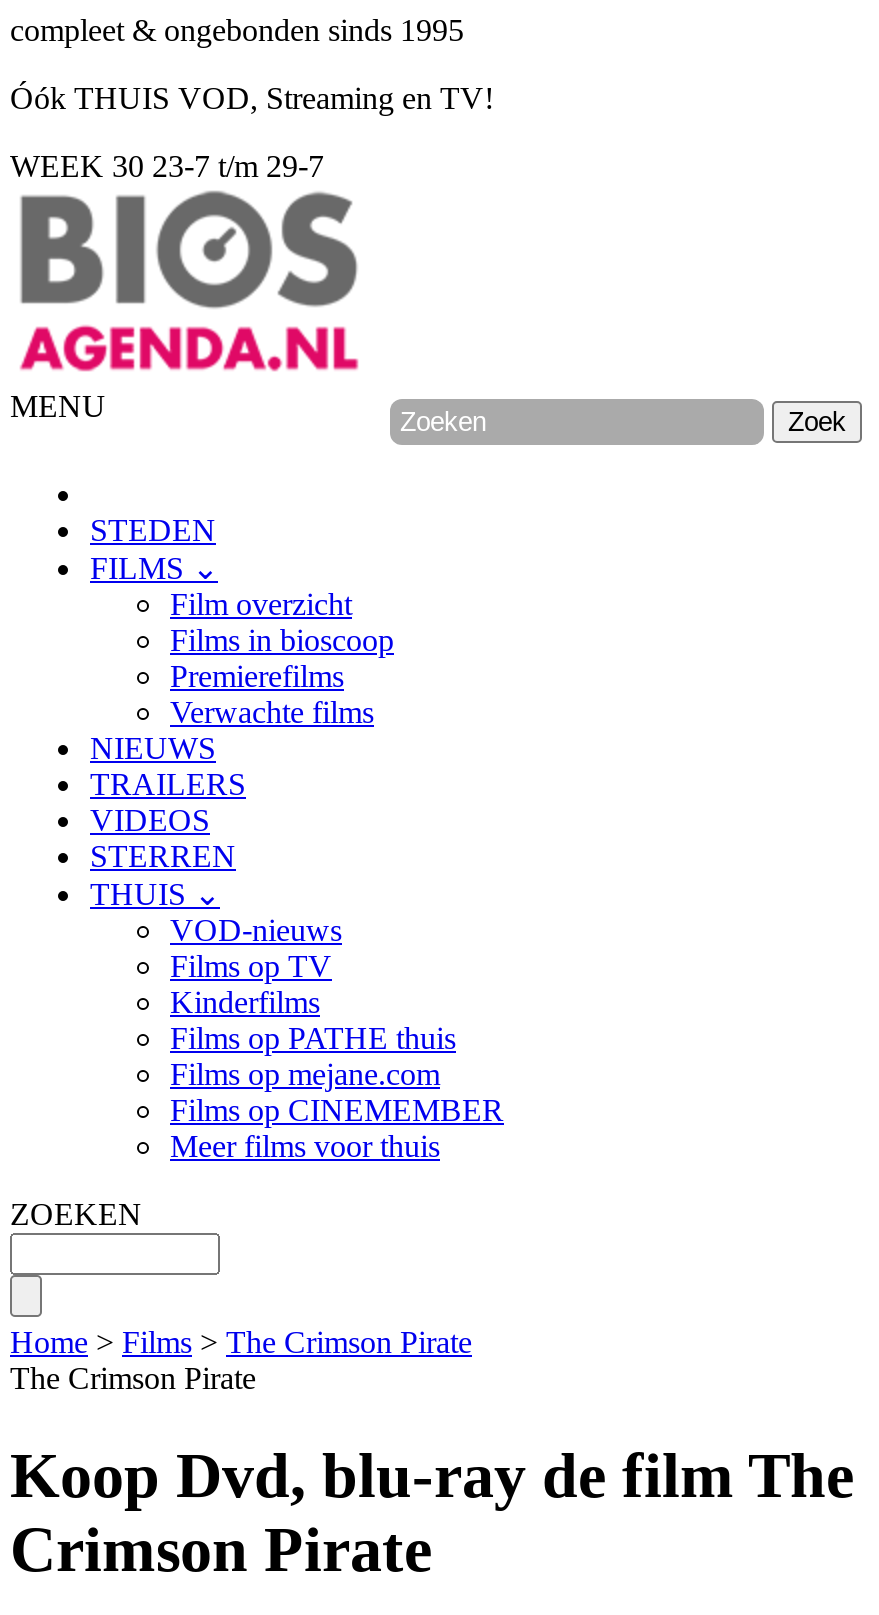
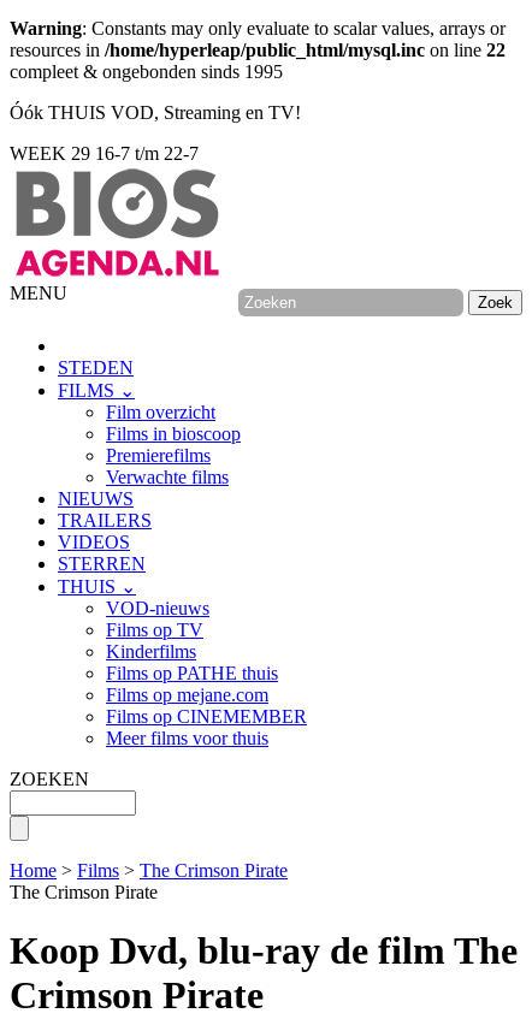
none -> [10,18,506,60] Warning: Constants may only evaluate to scalar values, arrays or | resources in /home/hyperleap/public_html/mysql.inc on line 22
[10,149,324,183] WEEK 30 23-7 t/m 29-7 -> [10,143,199,164] WEEK 29 16-7 t/m 22-7

